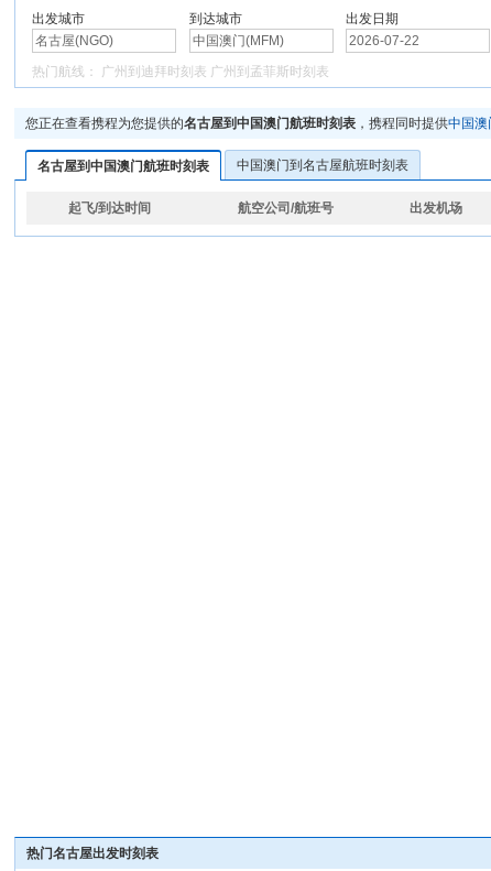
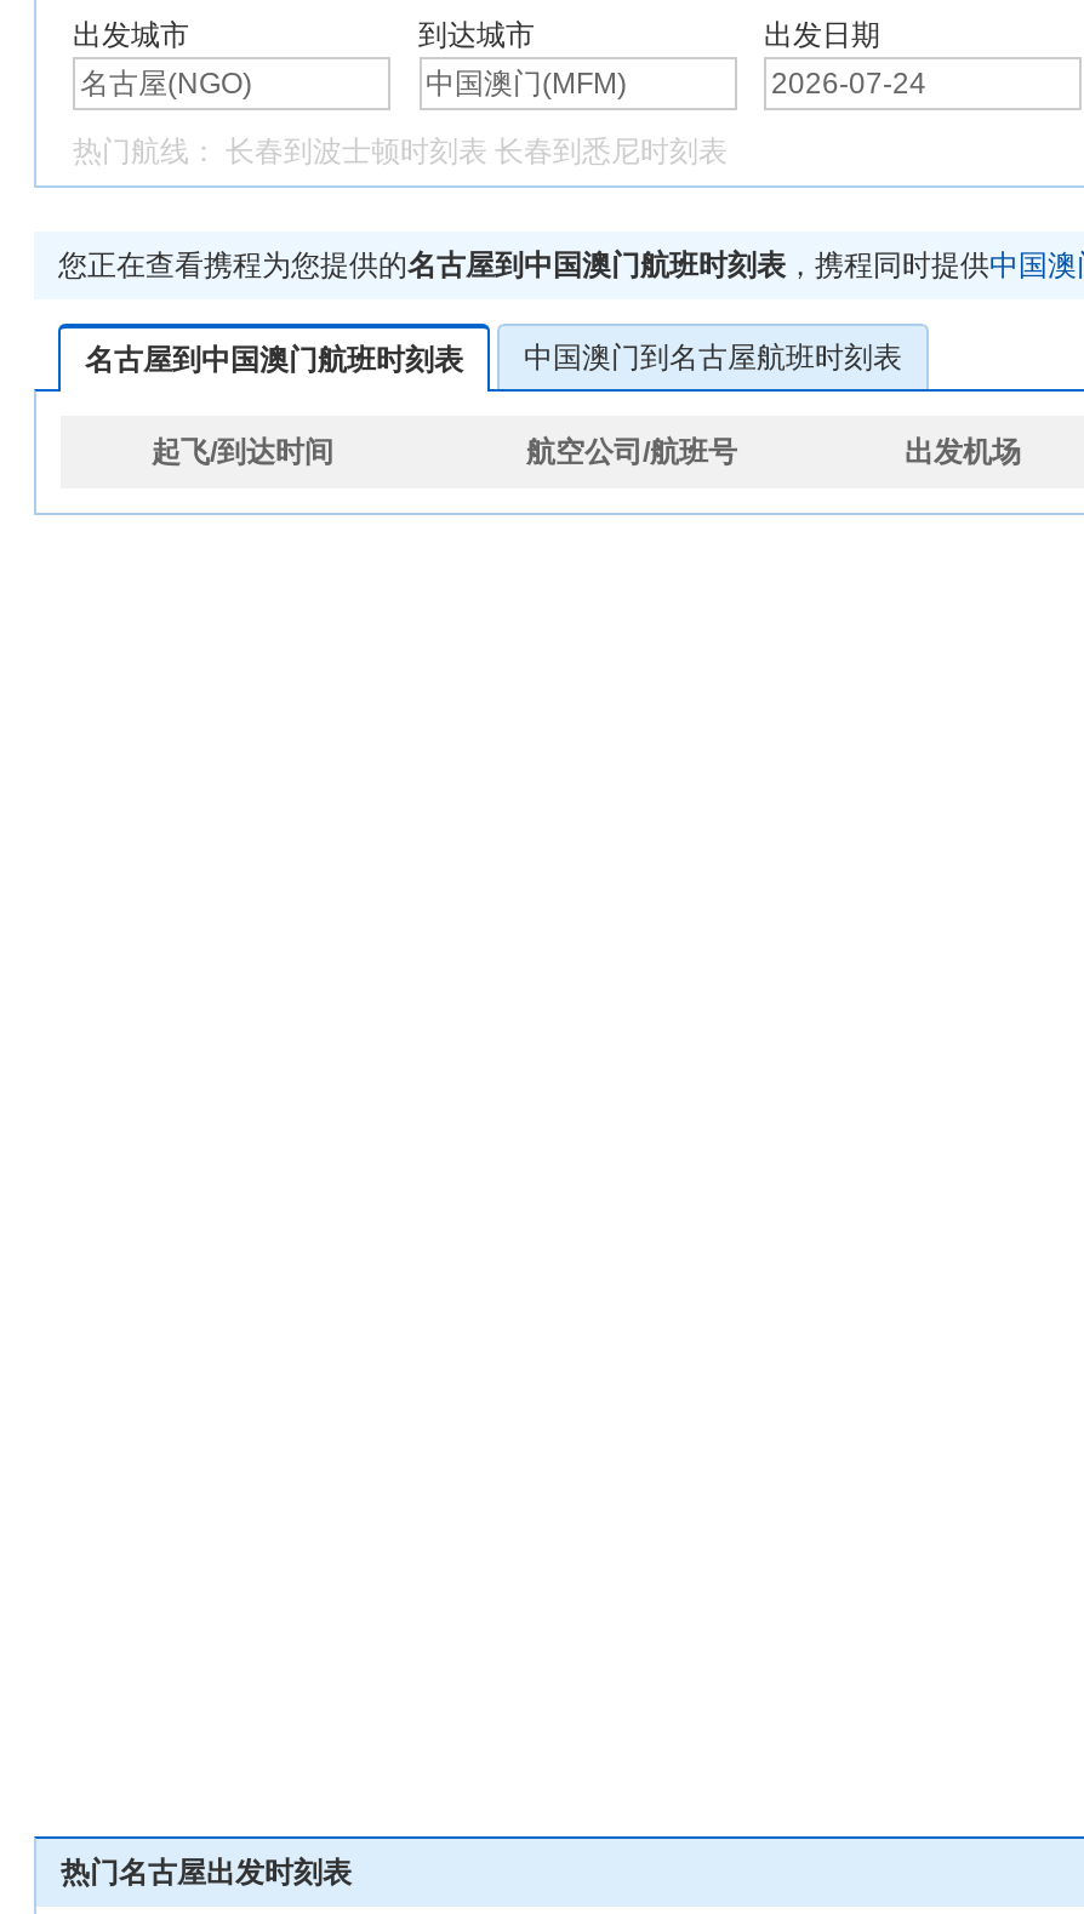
[32,64,329,79] 热门航线：广州到迪拜时刻表 广州到孟菲斯时刻表 -> [73,135,728,168] 热门航线：长春到波士顿时刻表 长春到悉尼时刻表

